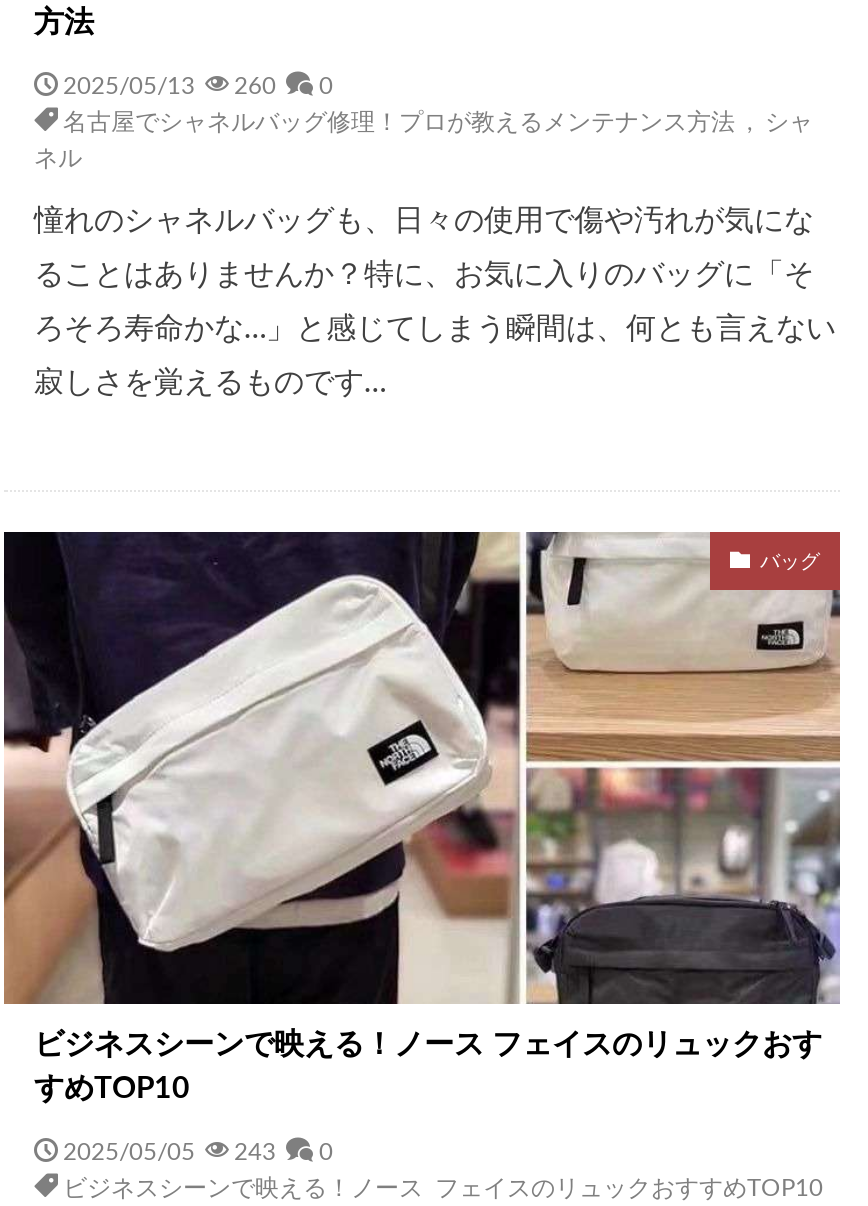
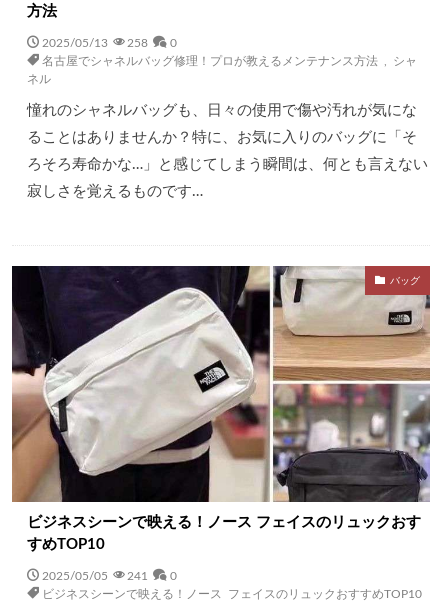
[63,73,333,97] 2025/05/13 260 0 -> [41,36,176,48] 2025/05/13 258 0
[63,1137,333,1161] 2025/05/05 243 0 -> [41,568,176,580] 2025/05/05 241 0

